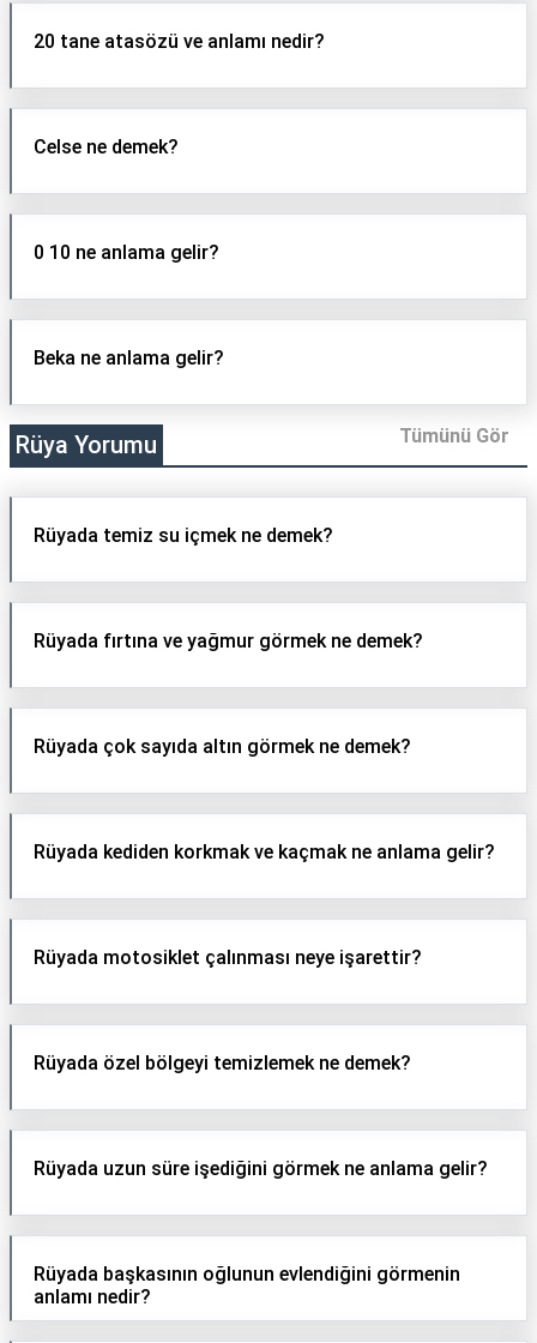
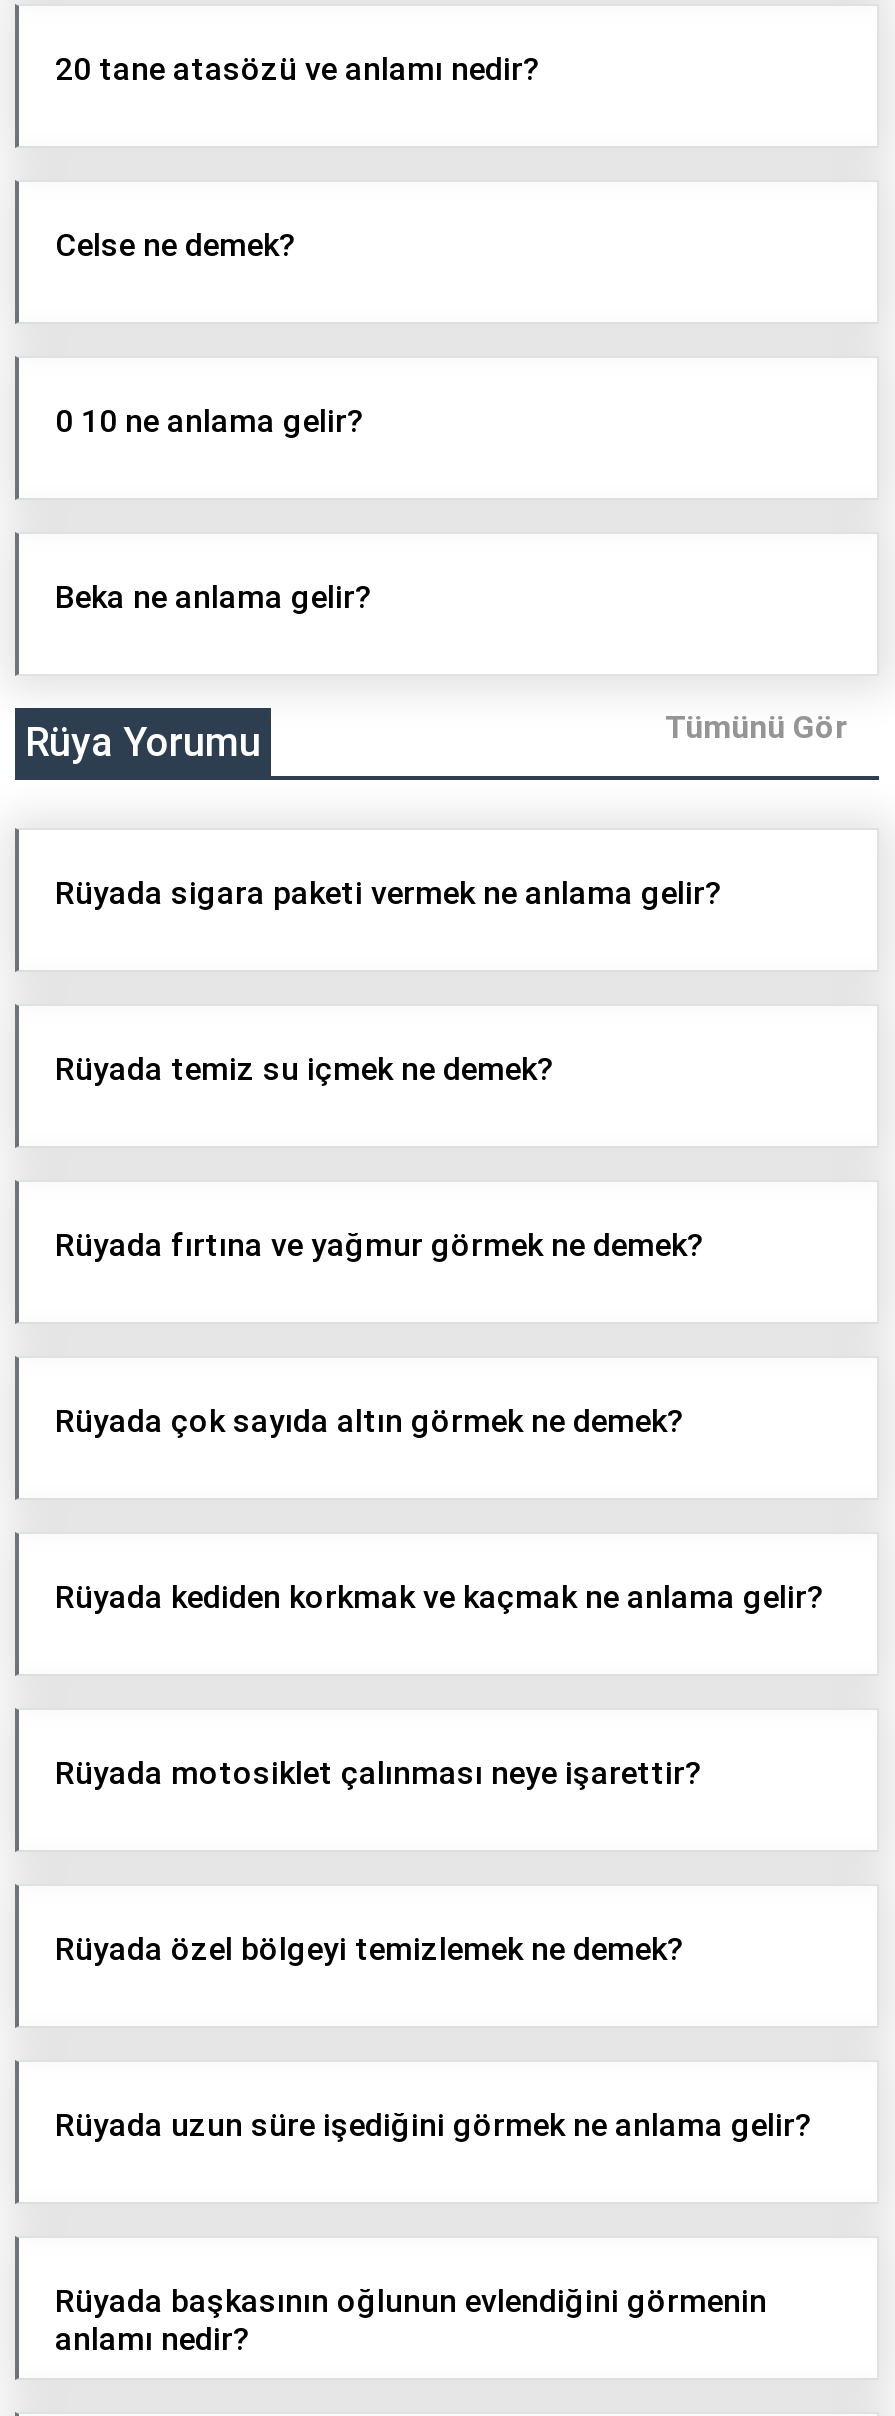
none -> [55,875,723,913] Rüyada sigara paketi vermek ne anlama gelir?

